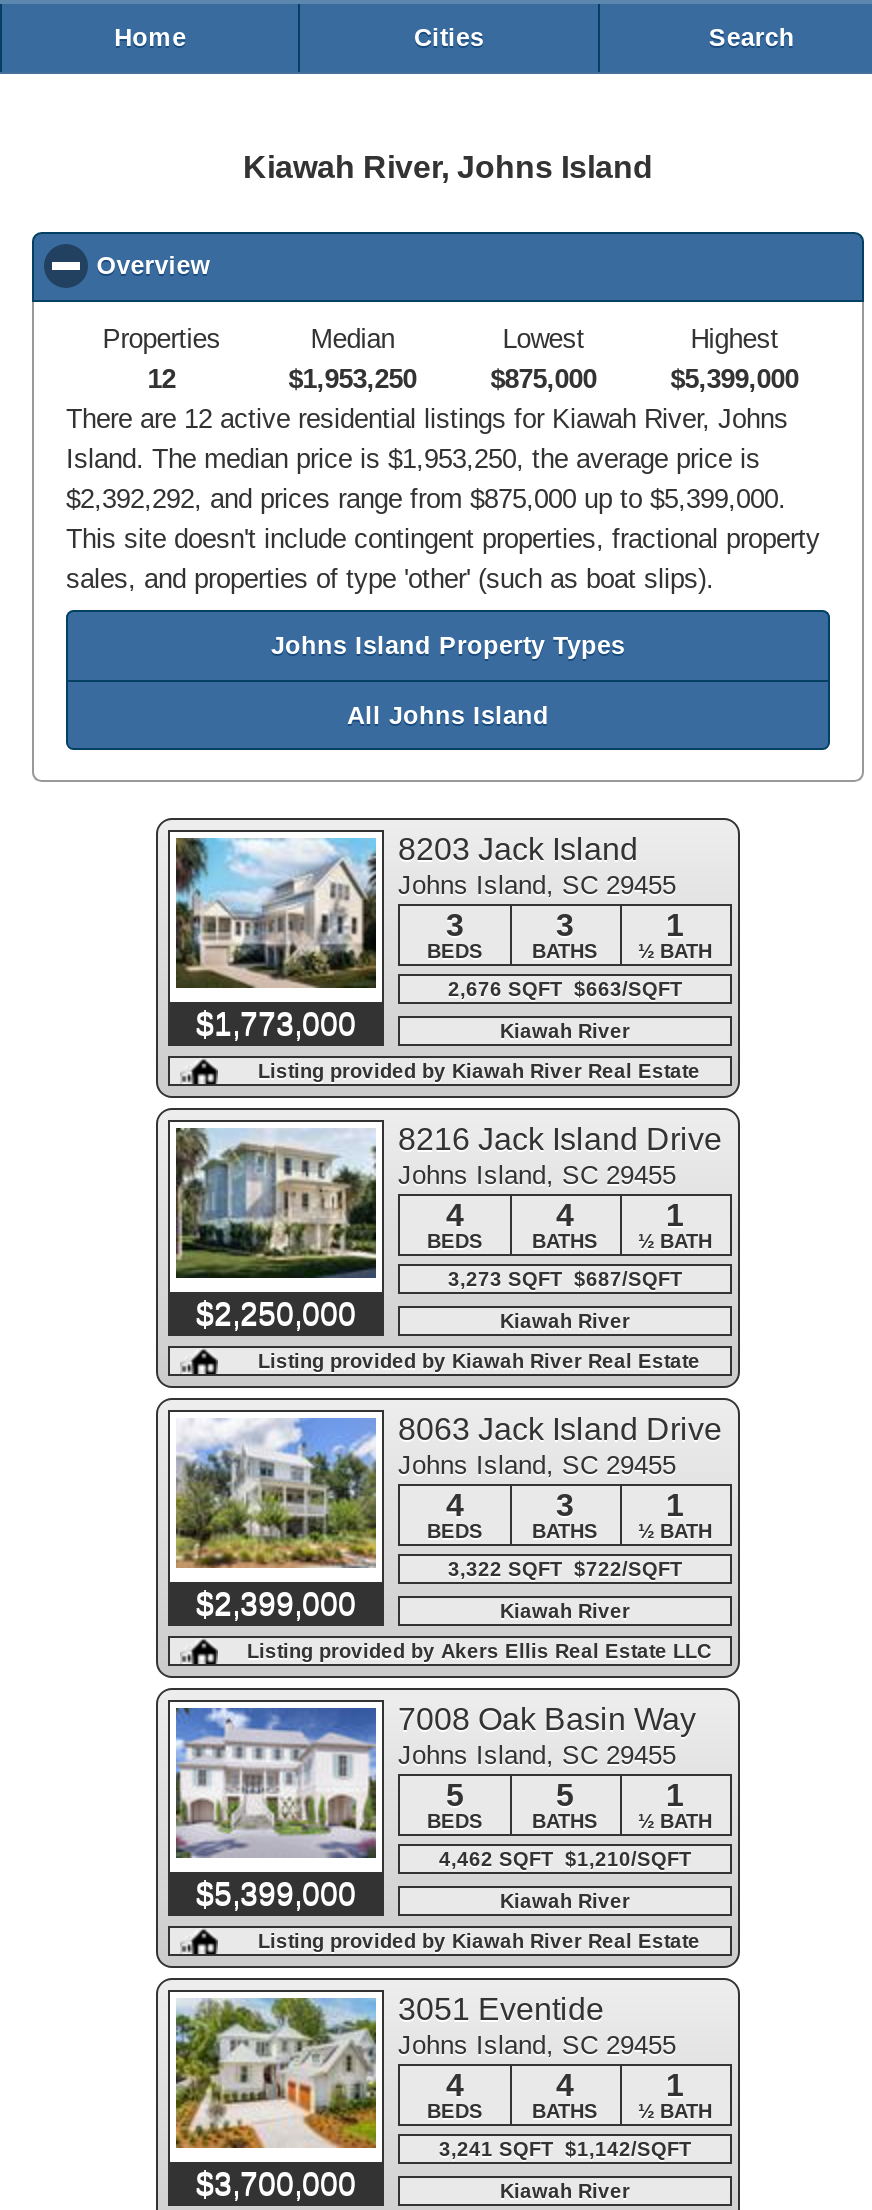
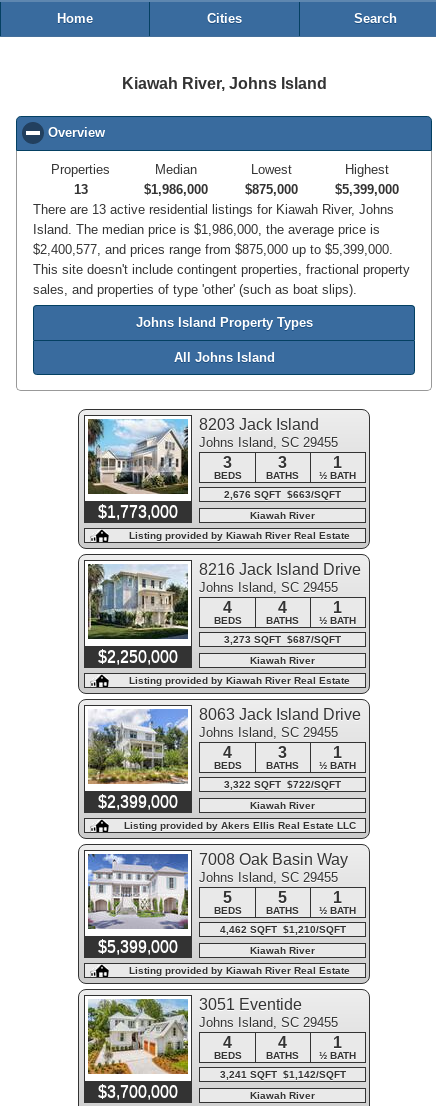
[148,364,176,394] 12 -> [74,182,88,197] 13
[288,364,416,394] $1,953,250 -> [144,182,208,197] $1,986,000
[66,404,788,434] There are 12 active residential listings for Kiawah River, Johns -> [33,202,394,217] There are 13 active residential listings for Kiawah River, Johns
[66,444,760,474] Island. The median price is $1,953,250, the average price is -> [33,222,380,237] Island. The median price is $1,986,000, the average price is
[66,484,786,514] $2,392,292, and prices range from $875,000 up to $5,399,000. -> [33,242,393,257] $2,400,577, and prices range from $875,000 up to $5,399,000.

